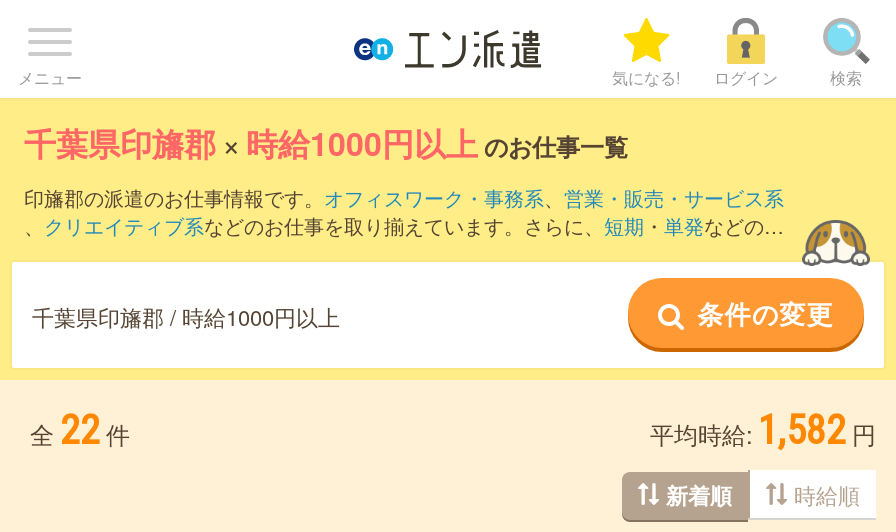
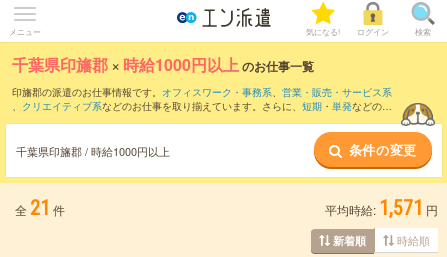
[30,406,130,454] 全 22 件 -> [15,196,65,220] 全 21 件
[650,406,876,454] 平均時給: 1,582 円 -> [325,196,438,220] 平均時給: 1,571 円

